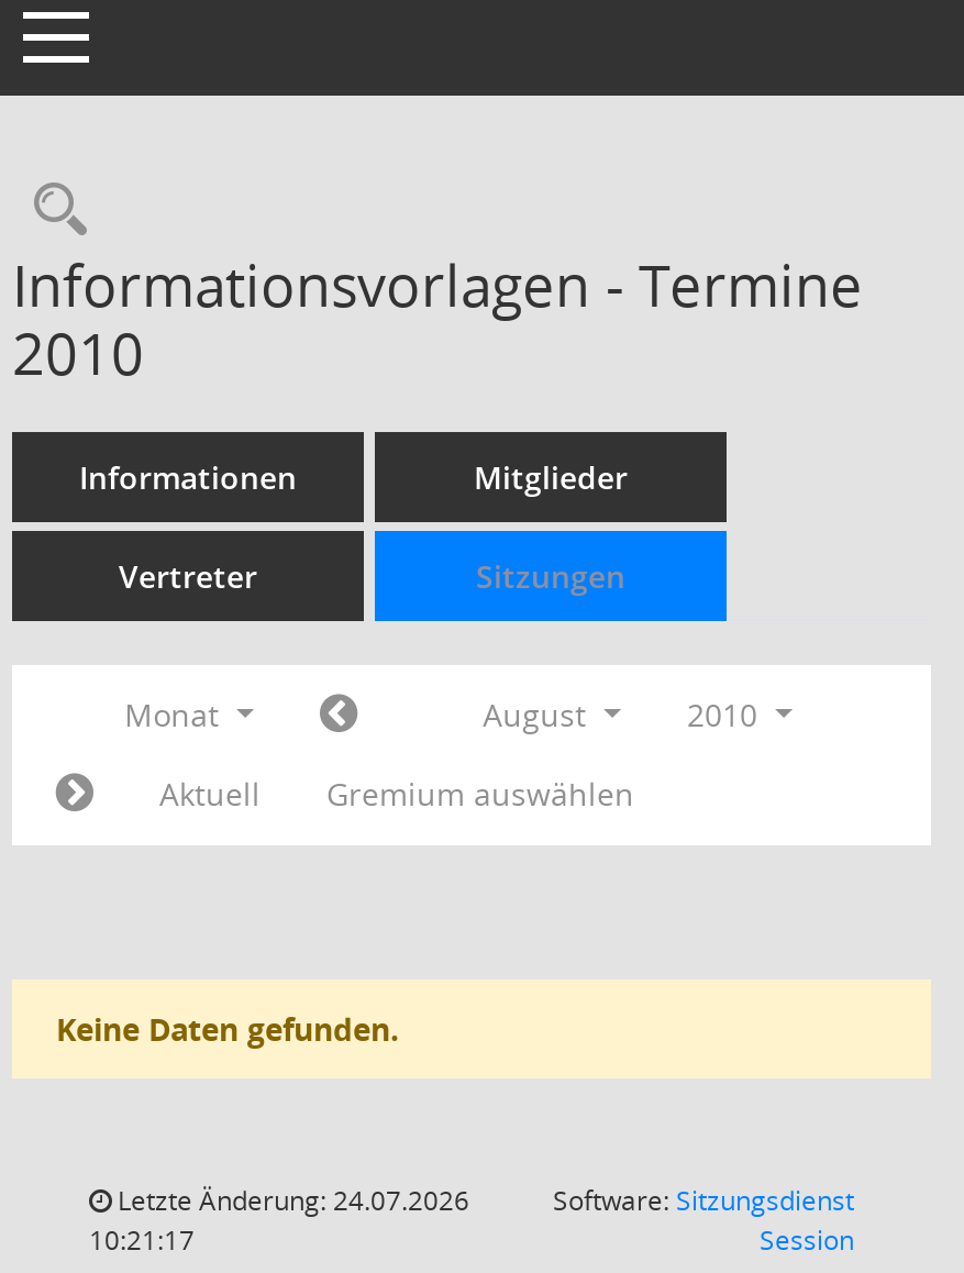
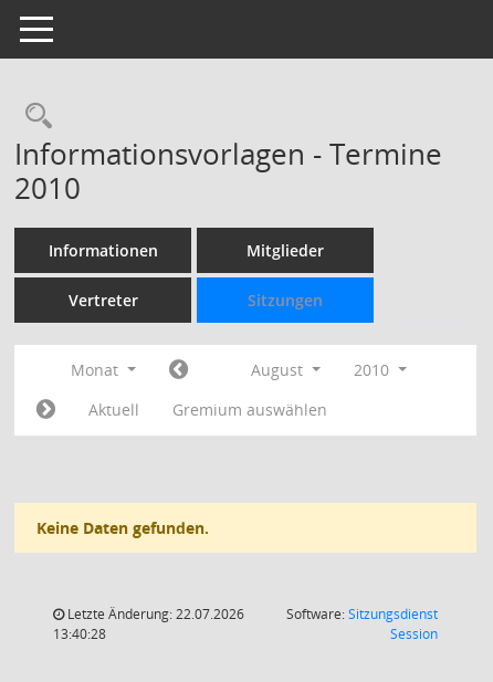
[111,1182,469,1219] Letzte Änderung: 24.07.2026 -> [64,605,244,623] Letzte Änderung: 22.07.2026
[89,1221,195,1259] 10:21:17 -> [53,625,106,643] 13:40:28

